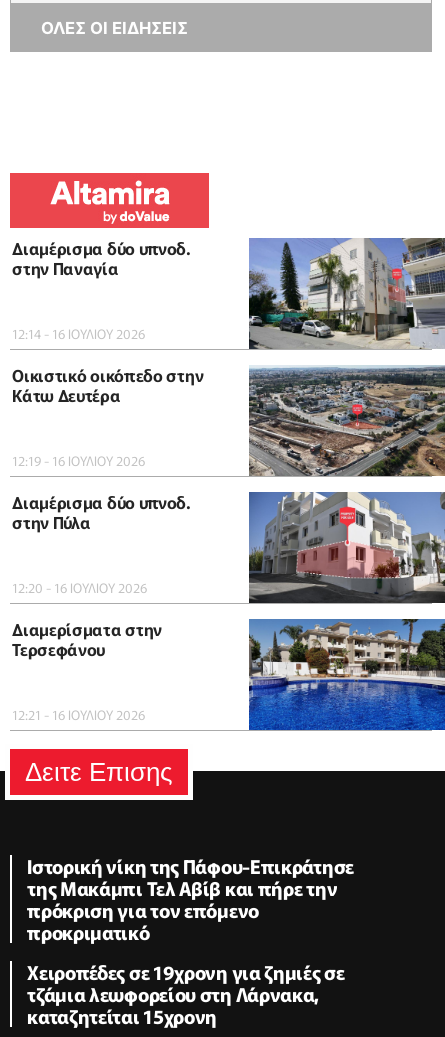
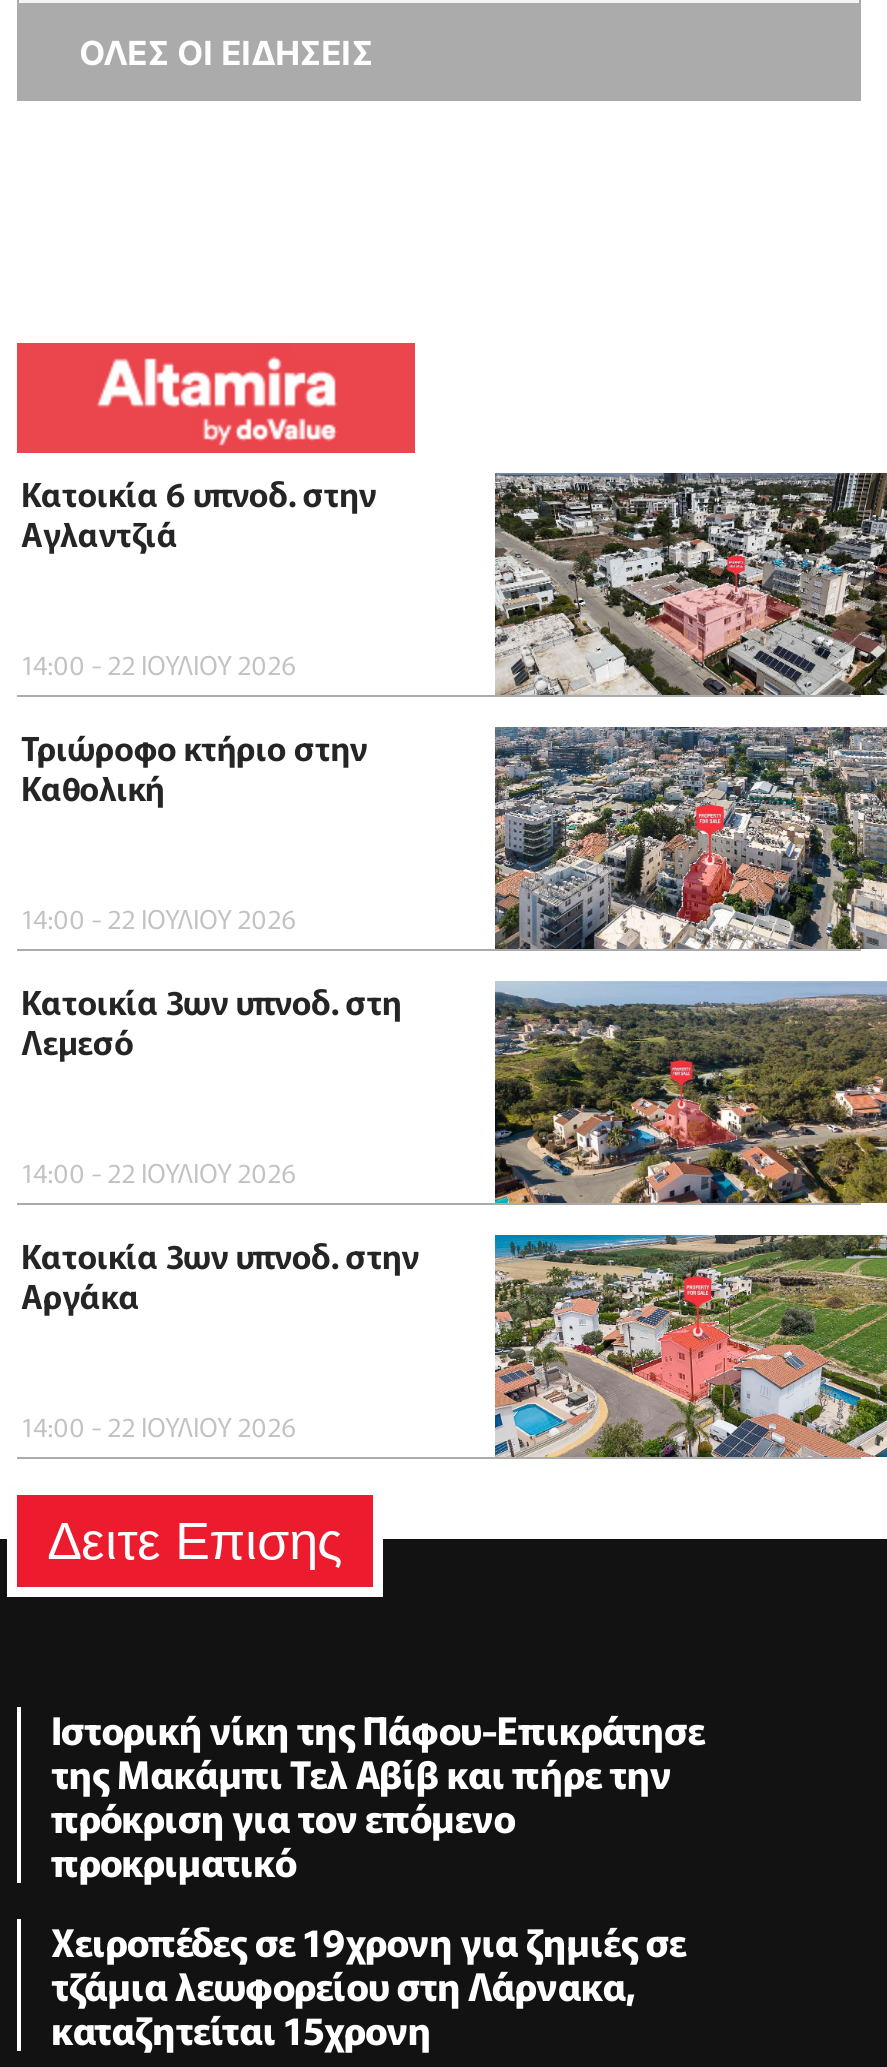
[12,236,190,280] Διαμέρισμα δύο υπνοδ. | στην Παναγία -> [21,470,376,558] Κατοικία 6 υπνοδ. στην | Αγλαντζιά
[248,237,442,350] [image] -> [493,471,881,697] [image]
[12,324,145,343] 12:14 - 16 ΙΟΥΛΙΟΥ 2026 -> [21,646,295,684] 14:00 - 22 ΙΟΥΛΙΟΥ 2026
[12,363,203,407] Οικιστικό οικόπεδο στην | Κάτω Δευτέρα -> [21,724,367,812] Τριώροφο κτήριο στην | Καθολική
[249,365,442,477] [image] -> [493,725,881,951] [image]
[12,451,145,470] 12:19 - 16 ΙΟΥΛΙΟΥ 2026 -> [21,899,295,937] 14:00 - 22 ΙΟΥΛΙΟΥ 2026
[12,490,190,534] Διαμέρισμα δύο υπνοδ. | στην Πύλα -> [21,977,401,1065] Κατοικία 3ων υπνοδ. στη | Λεμεσό
[248,492,442,604] [image] -> [493,981,881,1205] [image]
[12,578,147,597] 12:20 - 16 ΙΟΥΛΙΟΥ 2026 -> [21,1153,295,1191] 14:00 - 22 ΙΟΥΛΙΟΥ 2026
[12,617,162,661] Διαμερίσματα στην | Τερσεφάνου -> [21,1231,419,1319] Κατοικία 3ων υπνοδ. στην | Αργάκα
[248,618,442,731] [image] -> [493,1233,881,1459] [image]
[12,705,145,724] 12:21 - 16 ΙΟΥΛΙΟΥ 2026 -> [21,1407,295,1445] 14:00 - 22 ΙΟΥΛΙΟΥ 2026

